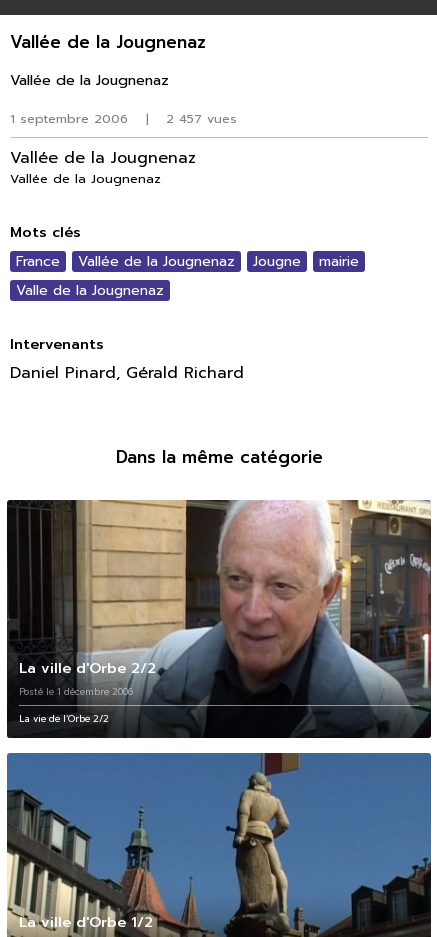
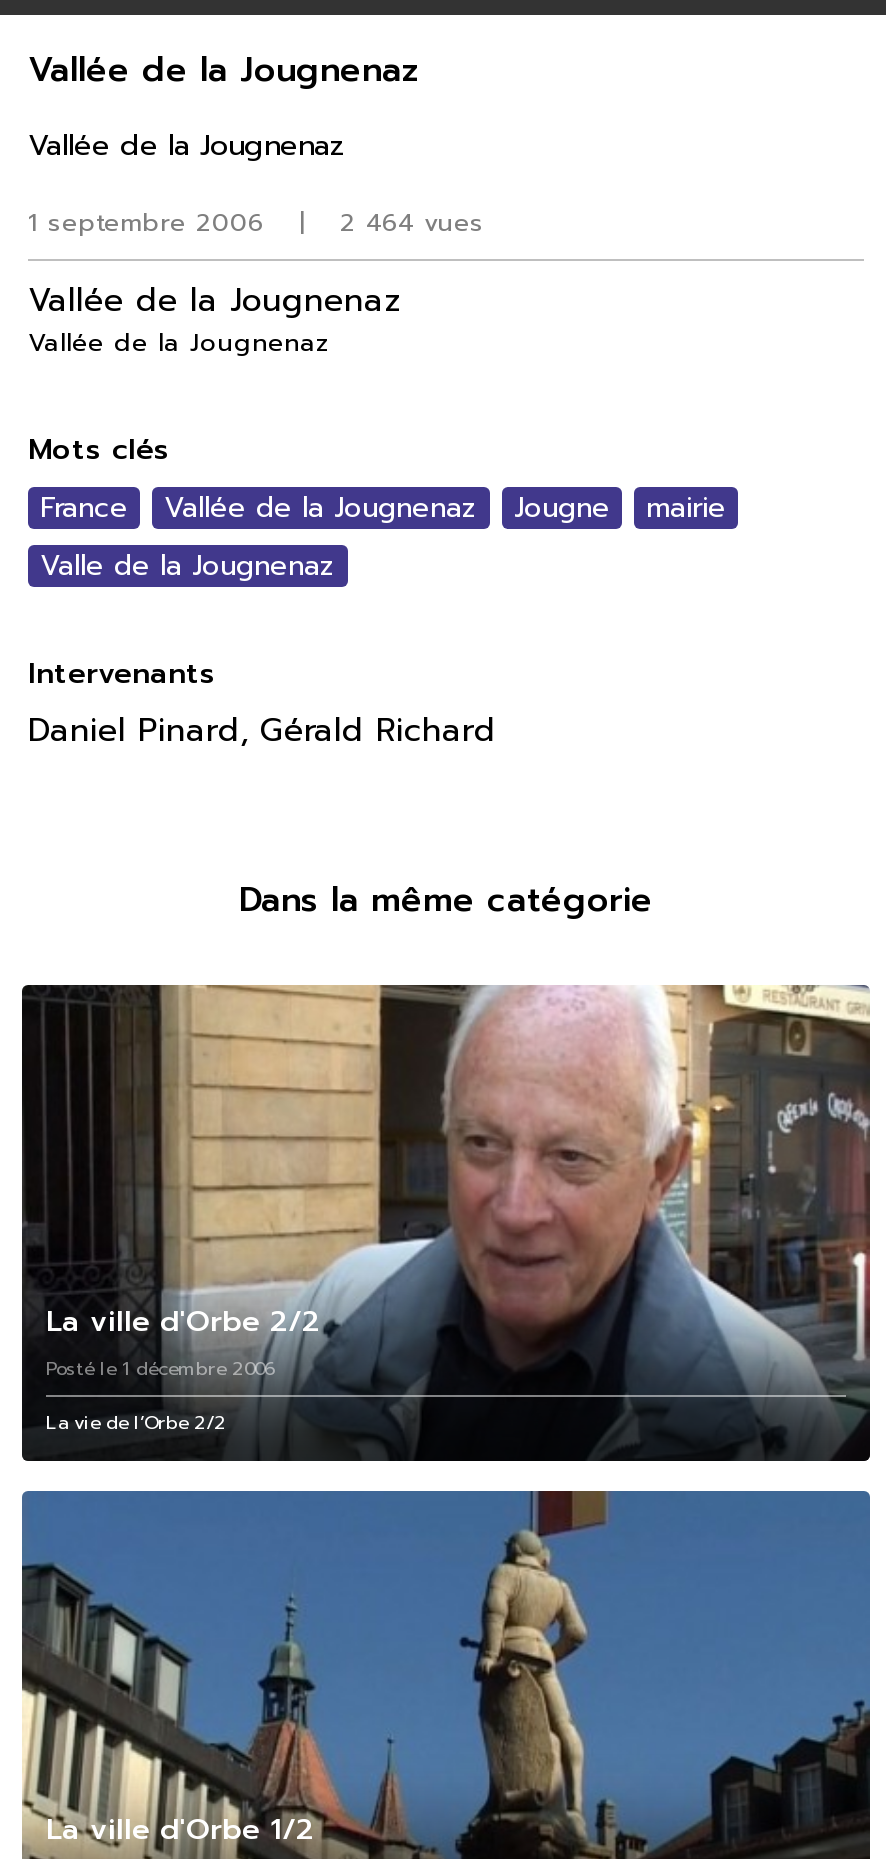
[161,109,237,128] 2 457 vues -> [330,203,484,241] 2 464 vues

